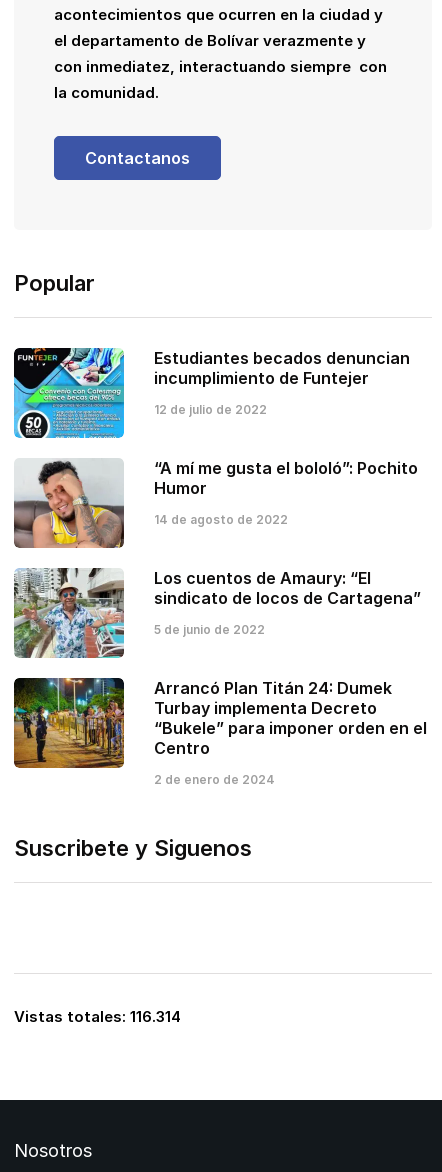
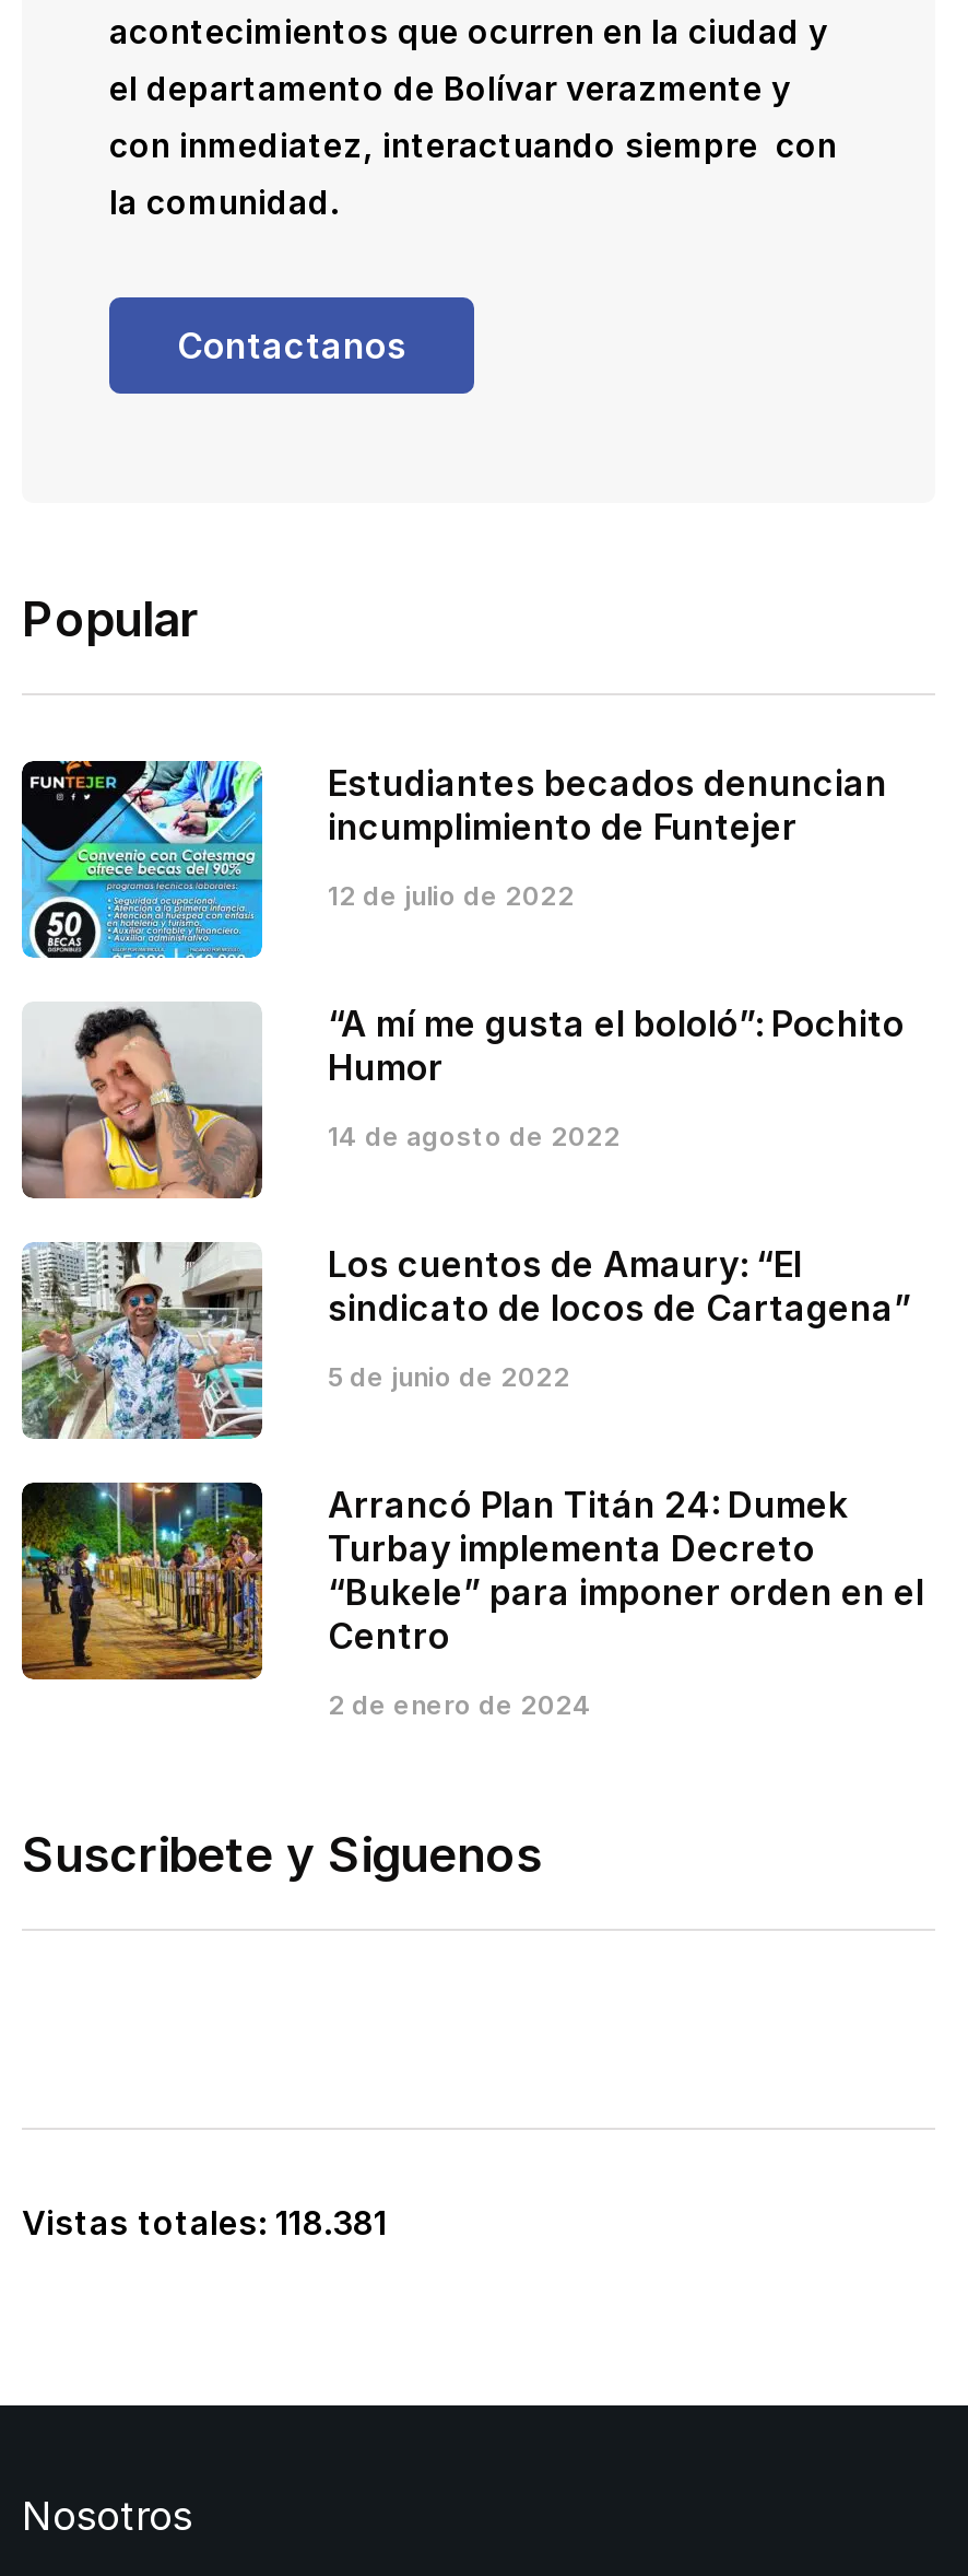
[14,1006,181,1025] Vistas totales: 116.314 -> [22,2201,387,2243] Vistas totales: 118.381

